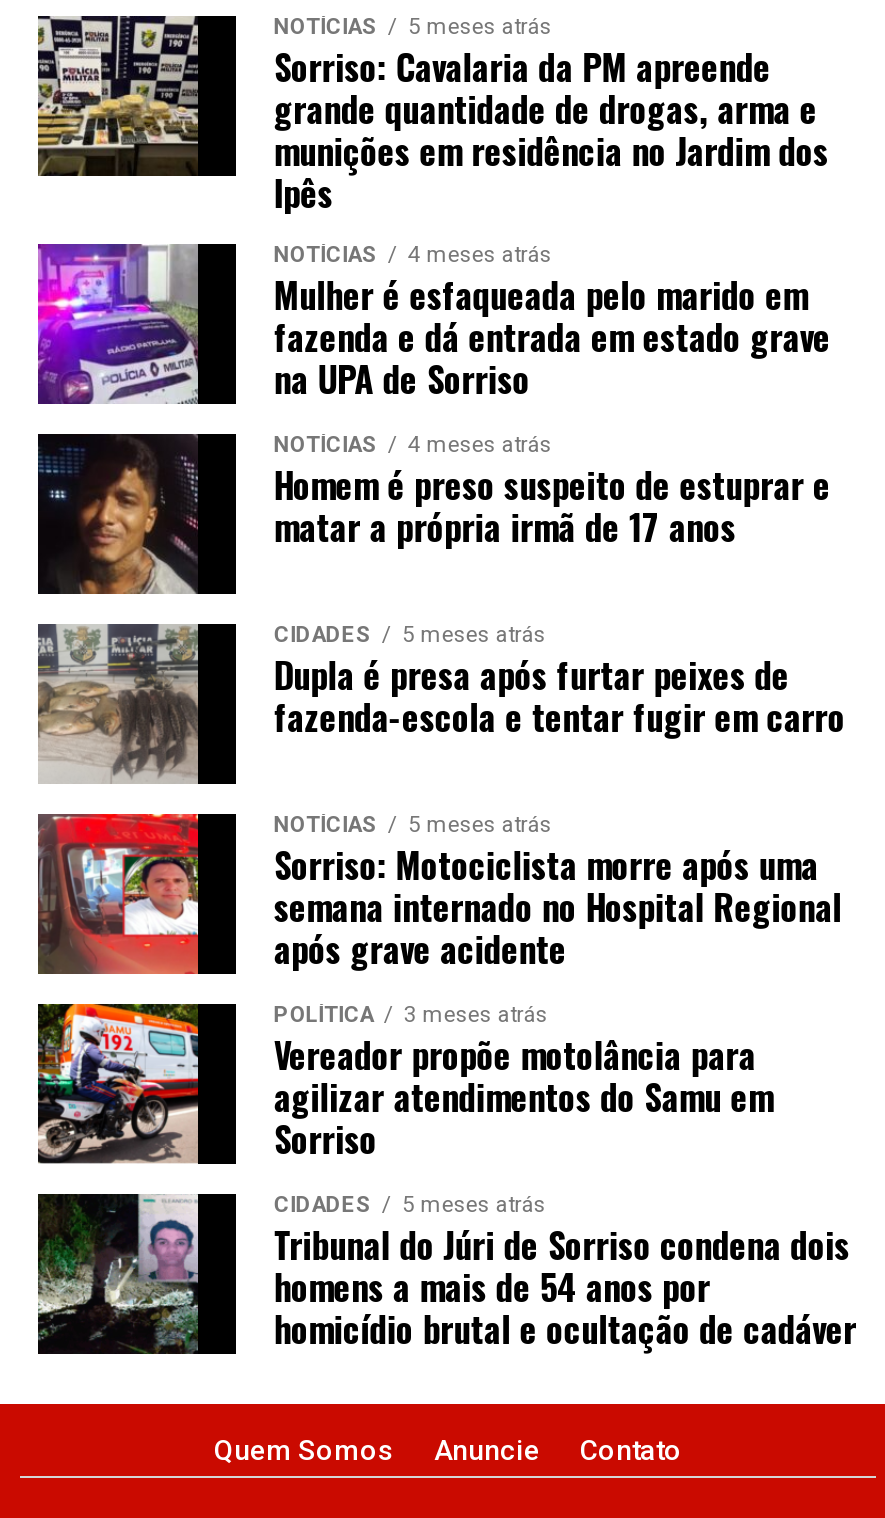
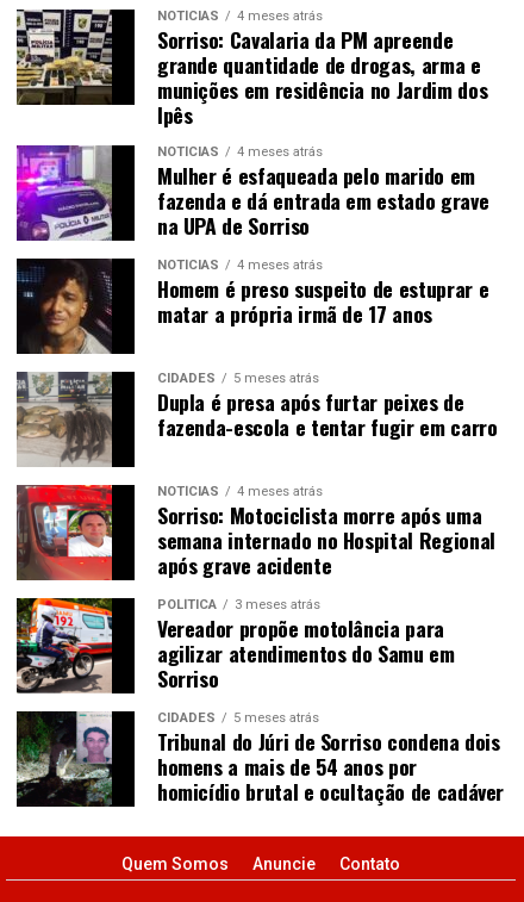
[274,14,552,40] NOTÍCIAS 5 meses atrás -> [157,9,323,24] NOTÍCIAS 4 meses atrás
[274,812,552,838] NOTÍCIAS 5 meses atrás -> [157,484,323,500] NOTÍCIAS 4 meses atrás

